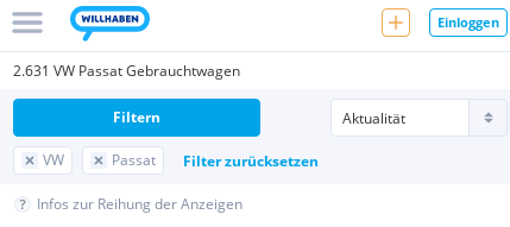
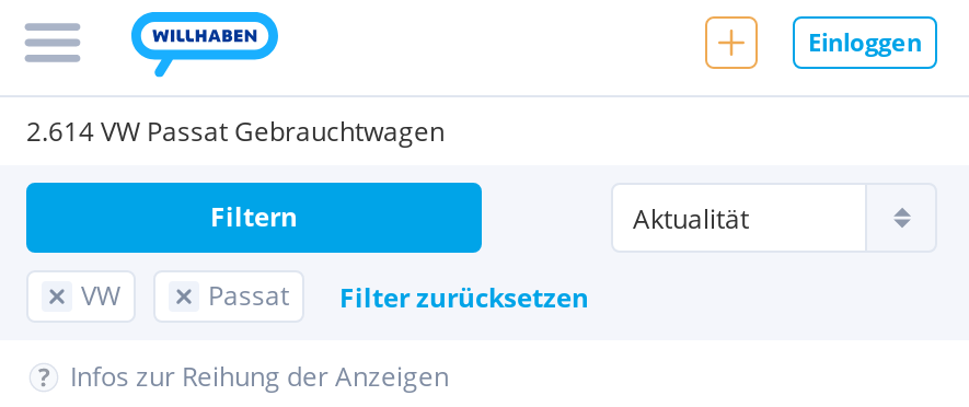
[13,61,240,81] 2.631 VW Passat Gebrauchtwagen -> [26,113,445,150] 2.614 VW Passat Gebrauchtwagen

